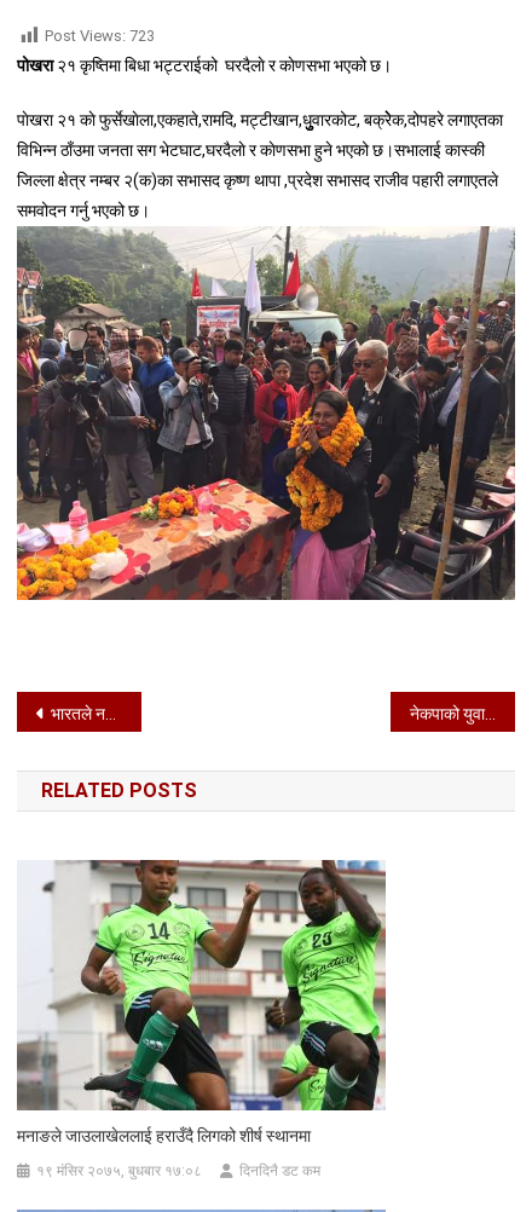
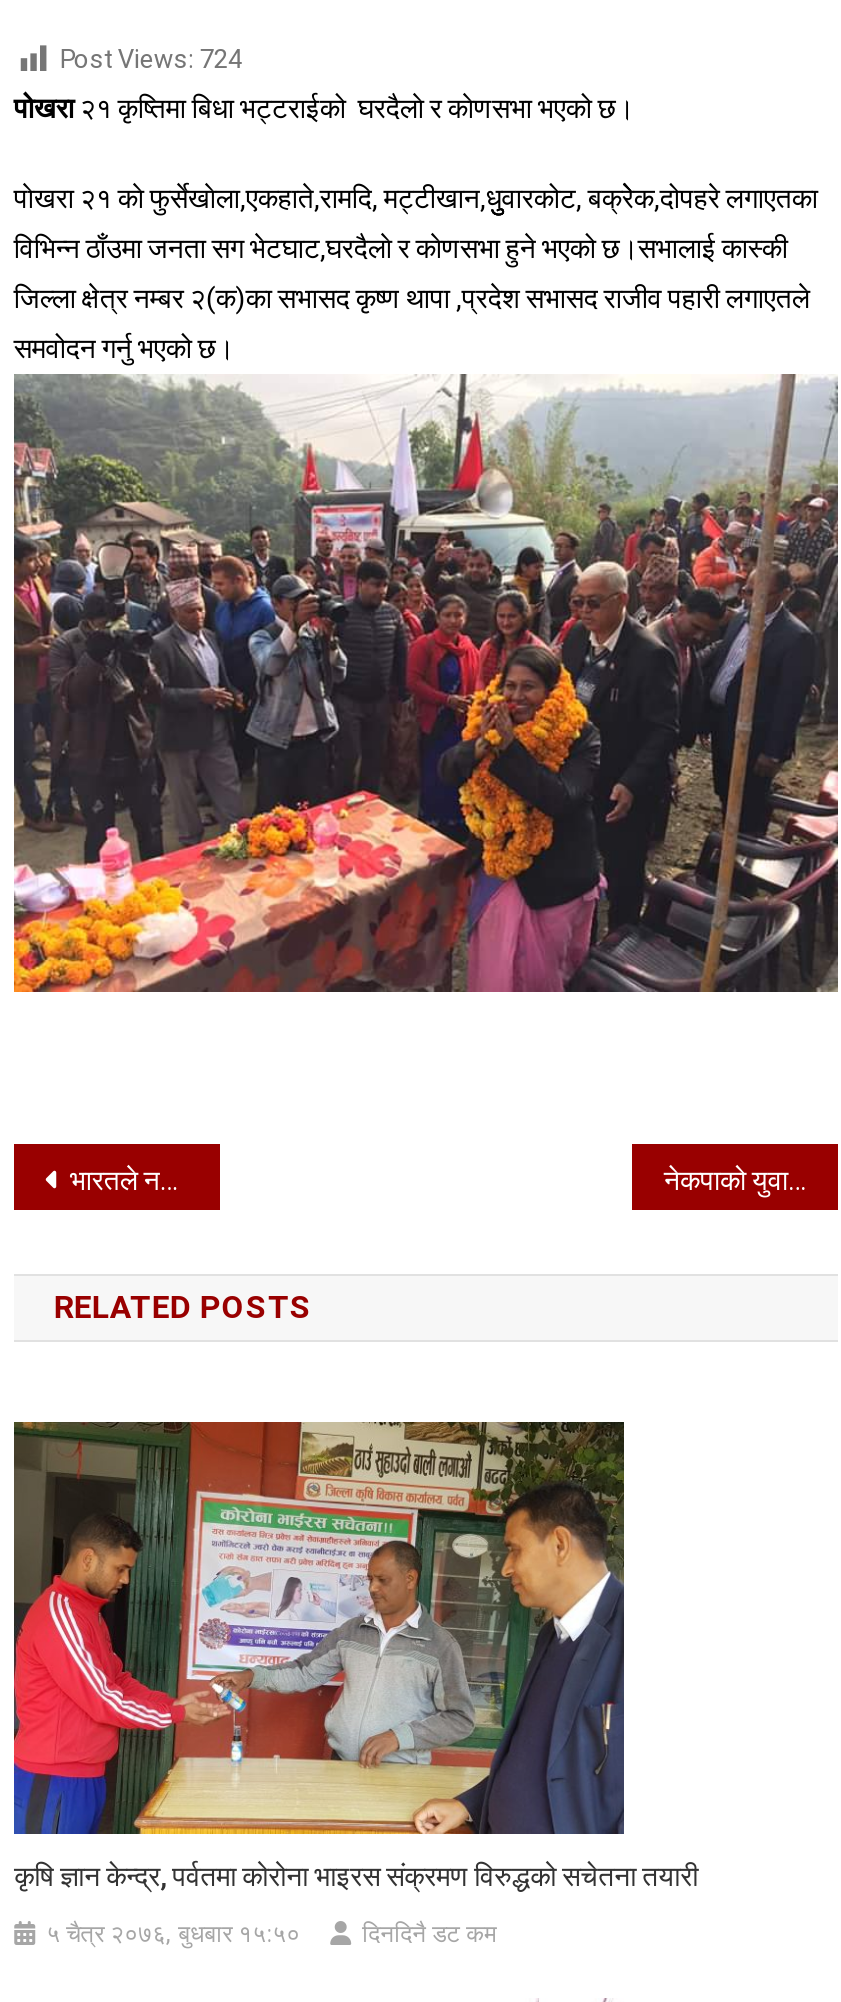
[45,27,155,45] Post Views: 723 -> [60,44,242,74] Post Views: 724
[16,860,387,1146] [image] | मनाङले जाउलाखेललाई हराउँदै लिगको शीर्ष स्थानमा -> [12,1420,698,1893] [image] | कृषि ज्ञान केन्द्र, पर्वतमा कोरोना भाइरस संक्रमण विरुद्धको सचेतना तयारी
[36,1163,202,1180] १९ मंसिर २०७५, बुधबार १७:०८ -> [46,1921,300,1949] ५ चैत्र २०७६, बुधबार १५:५०

